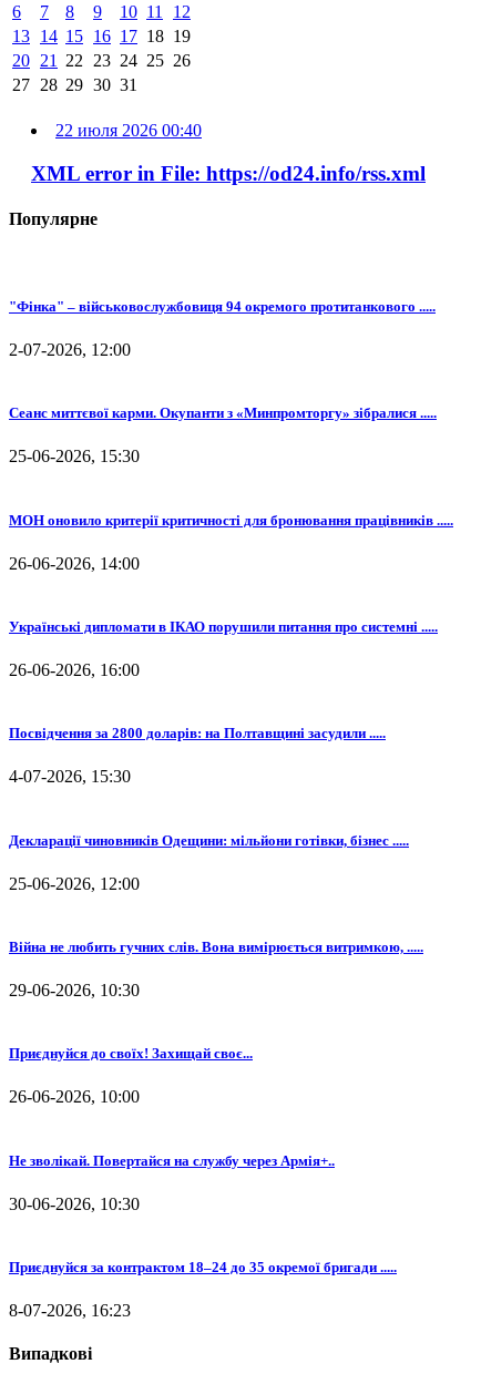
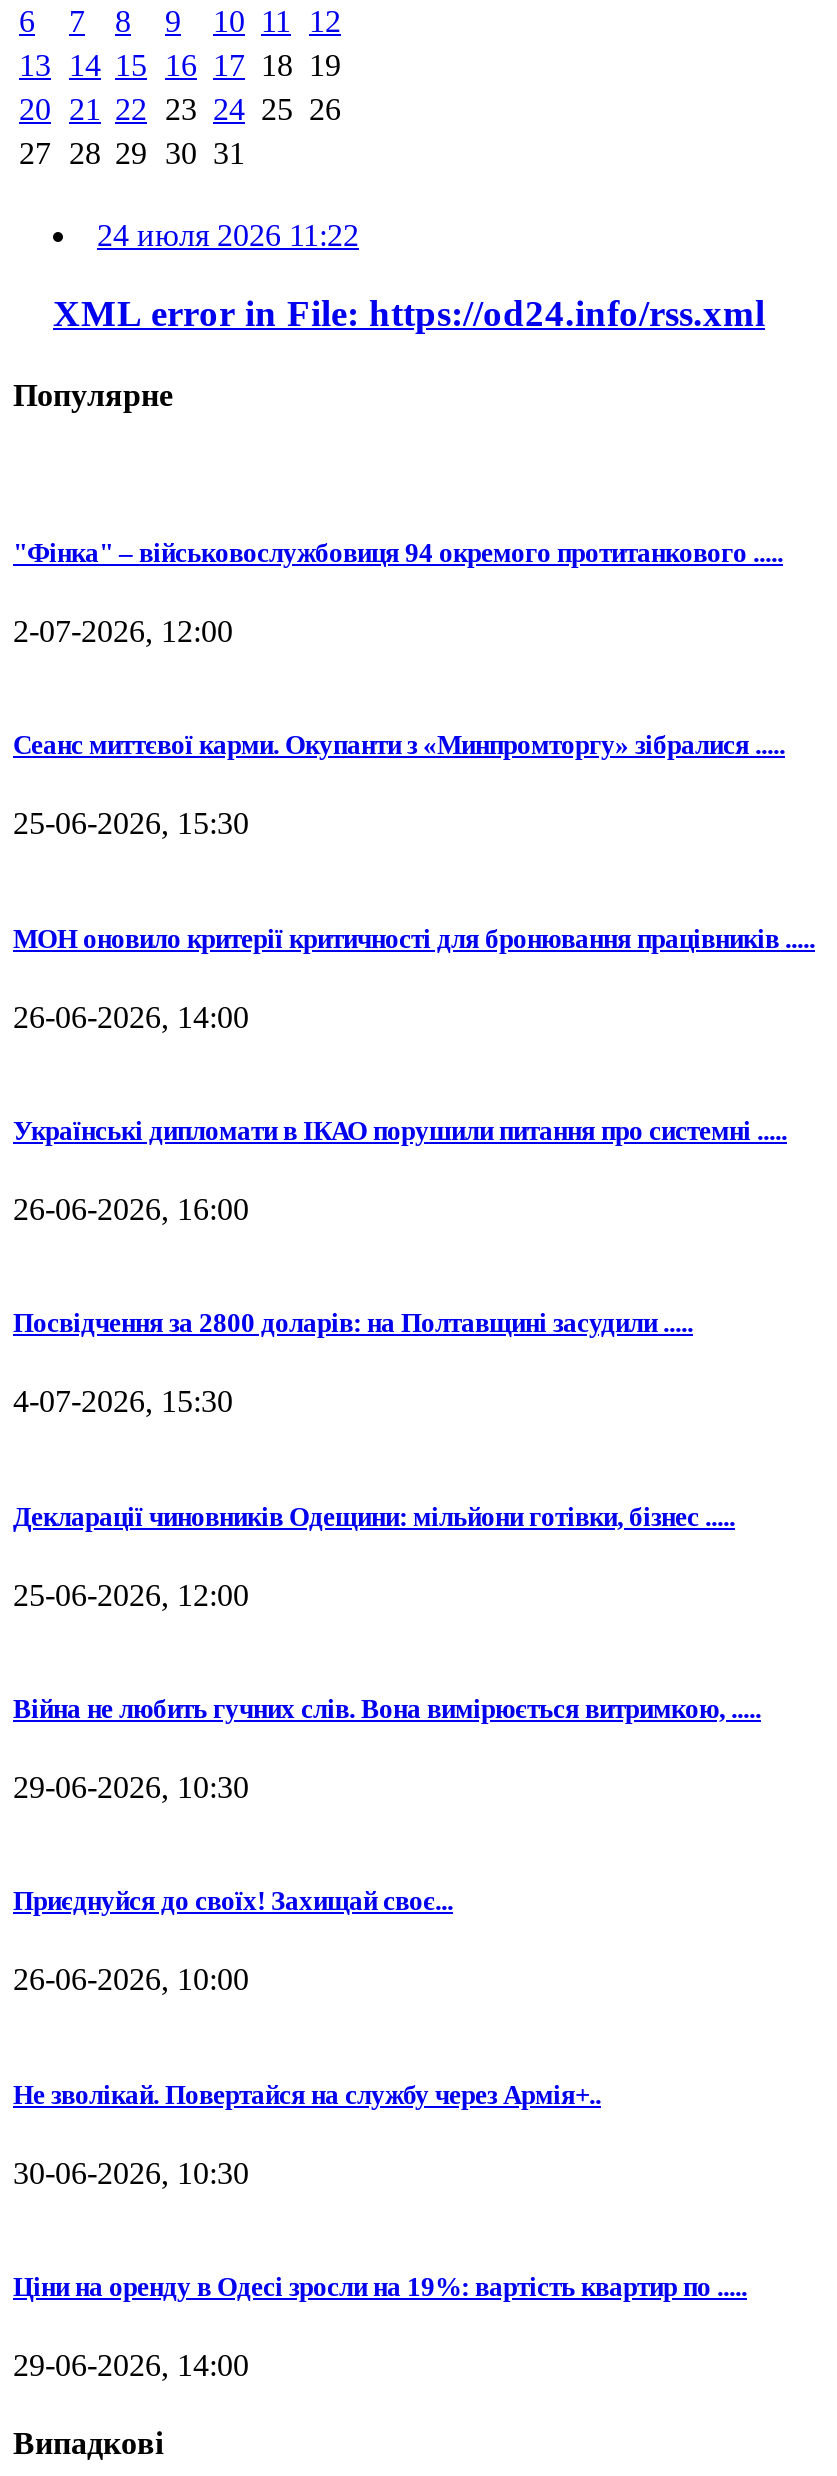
[55,121,202,140] 22 июля 2026 00:40 -> [97,219,359,253] 24 июля 2026 11:22
[9,1259,397,1275] Приєднуйся за контрактом 18–24 до 35 окремої бригади ..... -> [13,2272,747,2302] Ціни на оренду в Одесі зросли на 19%: вартість квартир по .....
[9,1301,131,1320] 8-07-2026, 16:23 -> [13,2348,249,2382] 29-06-2026, 14:00

